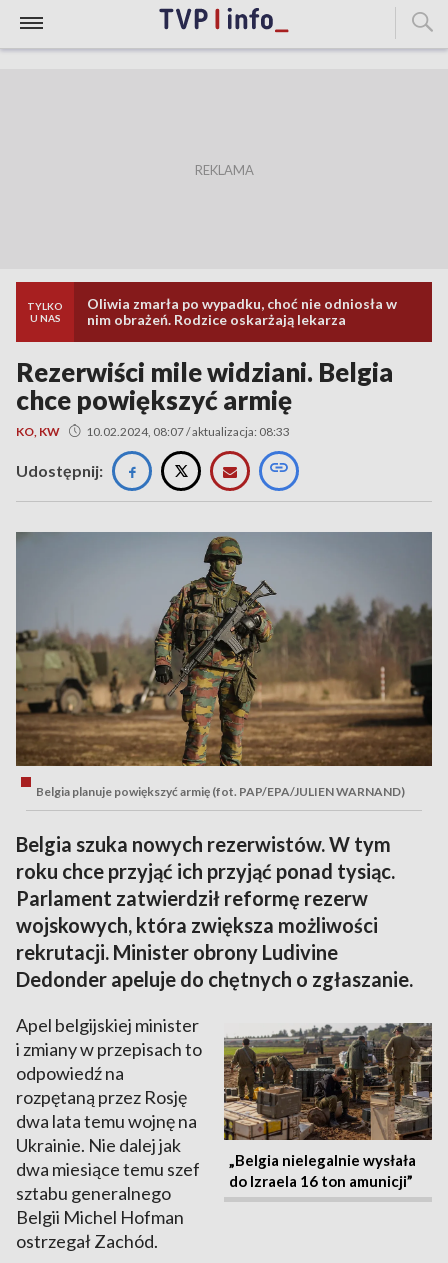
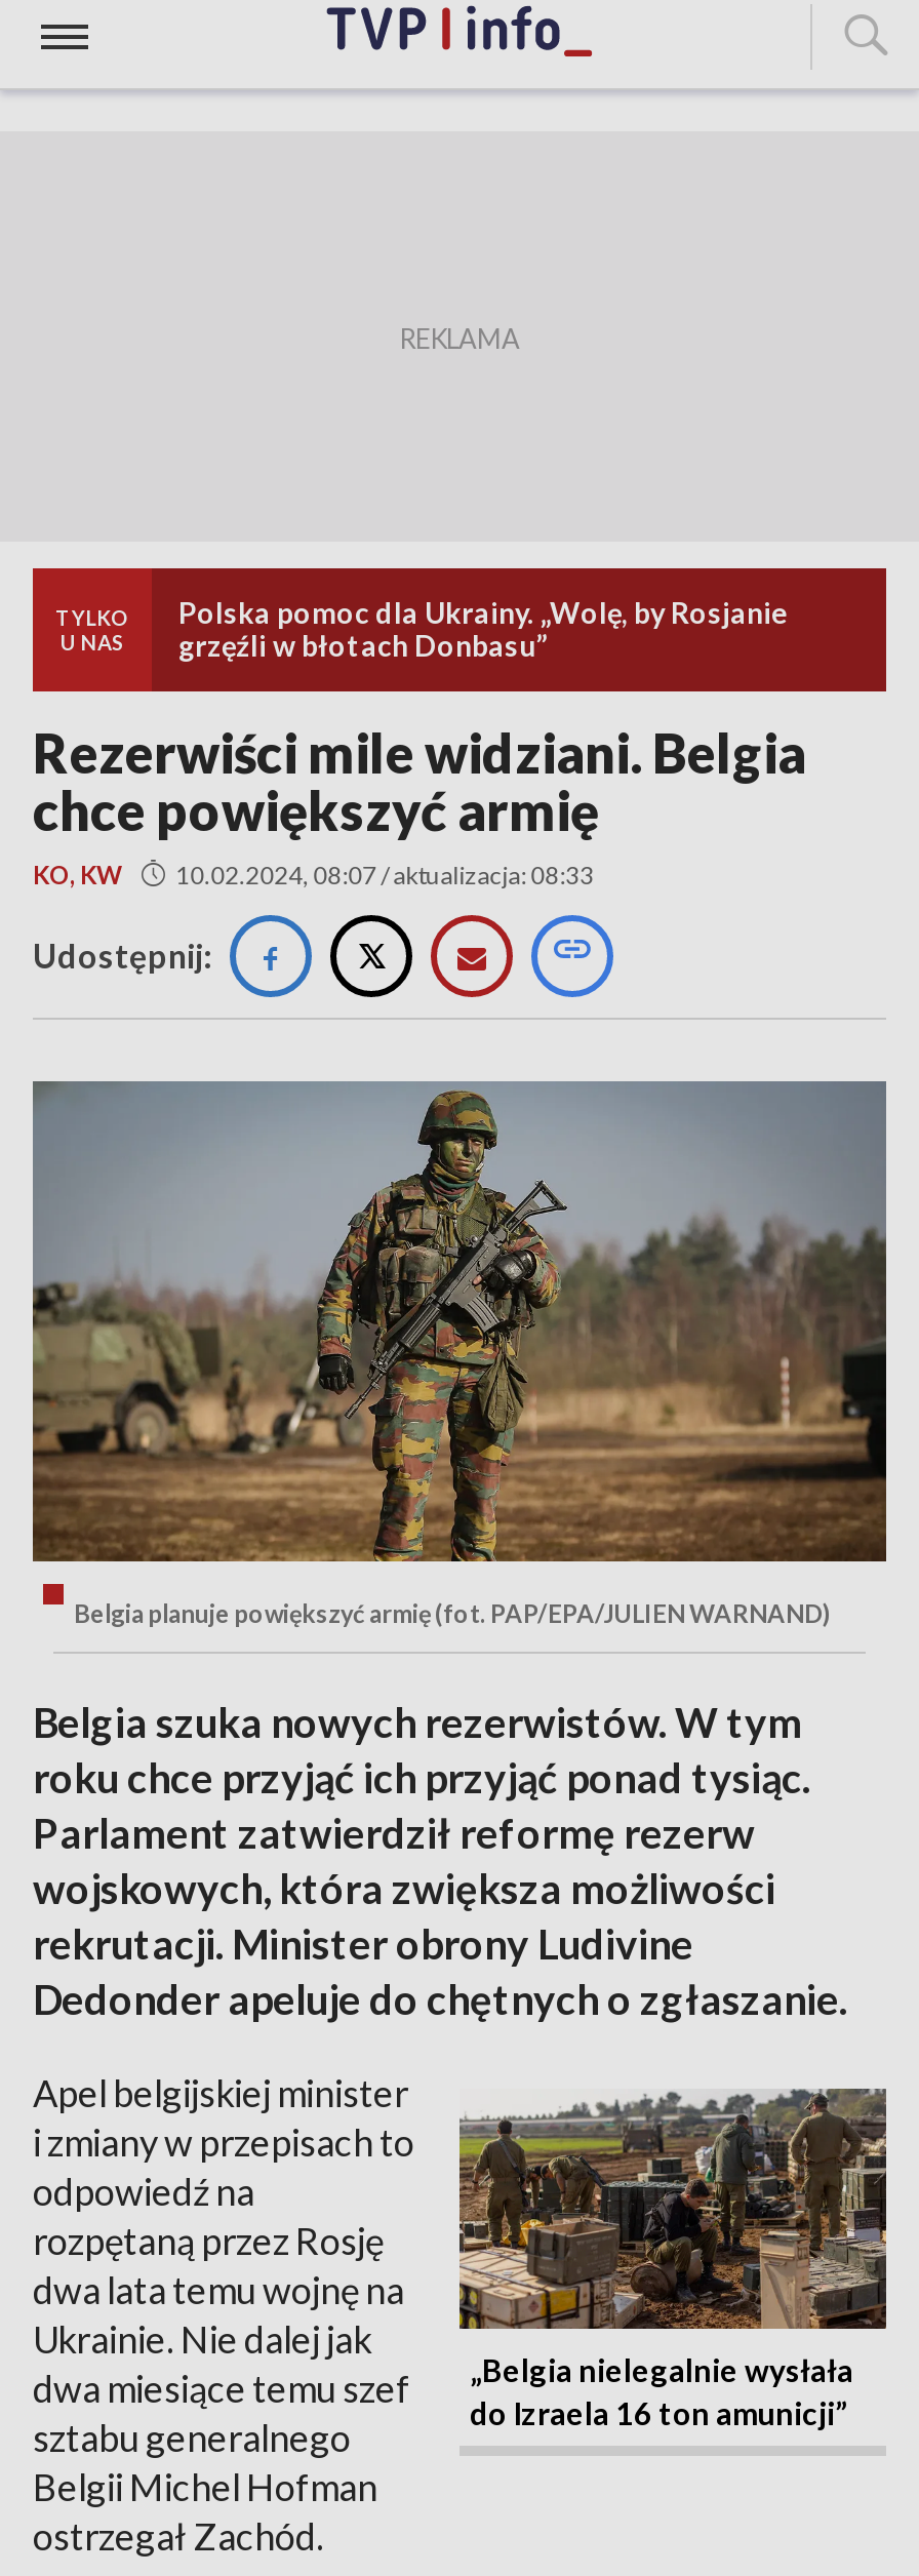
[87,295,397,328] Oliwia zmarła po wypadku, choć nie odniosła w | nim obrażeń. Rodzice oskarżają lekarza -> [178,595,788,663] Polska pomoc dla Ukrainy. „Wolę, by Rosjanie | grzęźli w błotach Donbasu”

